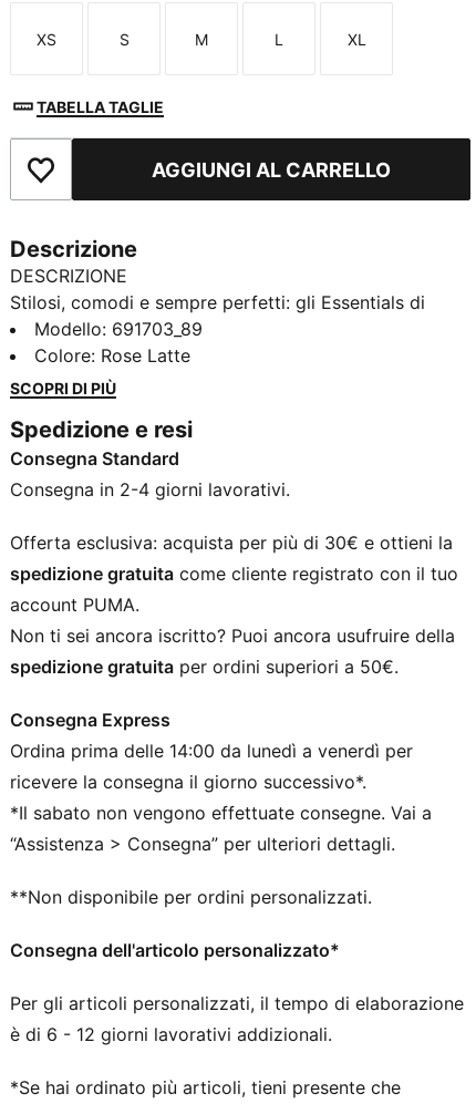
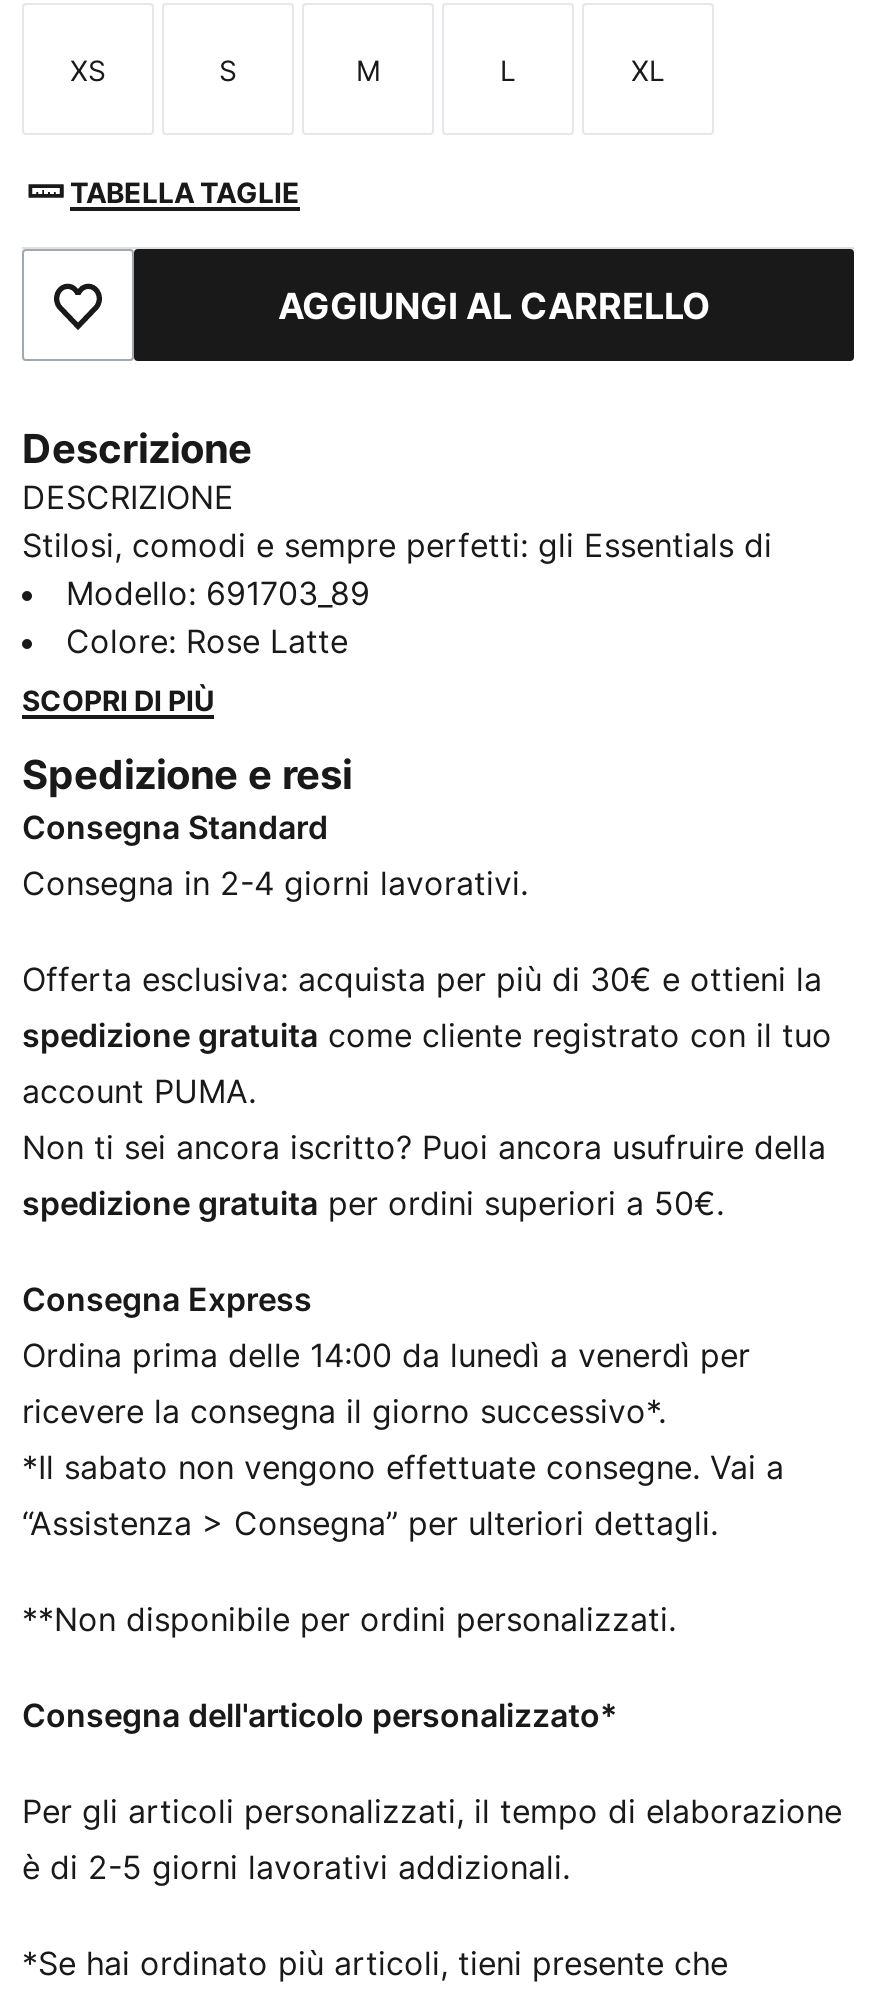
[10,1023,332,1045] è di 6 - 12 giorni lavorativi addizionali. -> [22,1847,570,1887] è di 2-5 giorni lavorativi addizionali.

